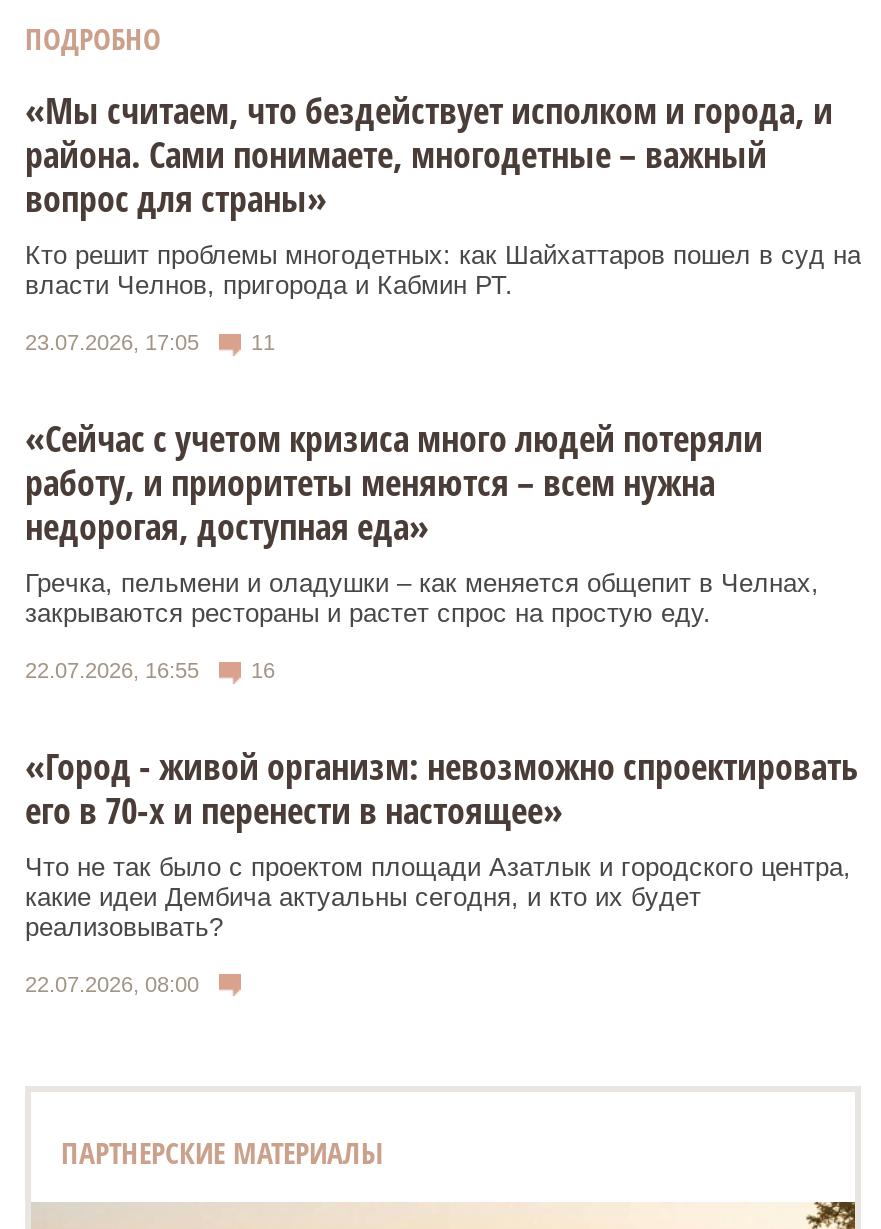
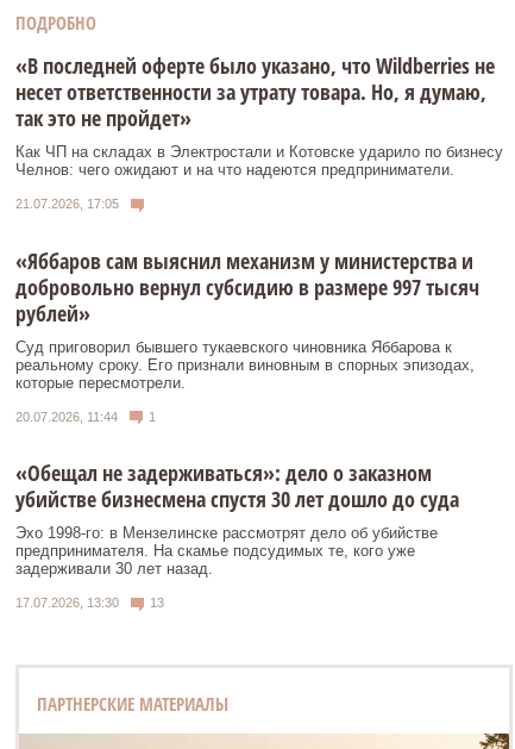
[25,87,861,301] «Мы считаем, что бездействует исполком и города, и | района. Сами понимаете, многодетные – важный | вопрос для страны» | Кто решит проблемы многодетных: как Шайхаттаров пошел в суд на | власти Челнов, пригорода и Кабмин РТ. -> [15,51,503,179] «В последней оферте было указано, что Wildberries не | несет ответственности за утрату товара. Но, я думаю, | так это не пройдет» | Как ЧП на складах в Электростали и Котовске ударило по бизнесу | Челнов: чего ожидают и на что надеются предприниматели.
[25,331,275,355] 23.07.2026, 17:05 | 11 -> [15,196,119,211] 21.07.2026, 17:05
[25,414,819,628] «Сейчас с учетом кризиса много людей потеряли | работу, и приоритеты меняются – всем нужна | недорогая, доступная еда» | Гречка, пельмени и оладушки – как меняется общепит в Челнах, | закрываются рестораны и растет спрос на простую еду. -> [15,246,479,391] «Яббаров сам выяснил механизм у министерства и | добровольно вернул субсидию в размере 997 тысяч | рублей» | Суд приговорил бывшего тукаевского чиновника Яббарова к | реальному сроку. Его признали виновным в спорных эпизодах, | которые пересмотрели.
[25,658,275,682] 22.07.2026, 16:55 | 16 -> [15,409,156,423] 20.07.2026, 11:44 | 1
[25,741,859,941] «Город - живой организм: невозможно спроектировать | его в 70-х и перенести в настоящее» | Что не так было с проектом площади Азатлык и городского центра, | какие идеи Дембича актуальны сегодня, и кто их будет | реализовывать? -> [15,459,459,578] «Обещал не задерживаться»: дело о заказном | убийстве бизнесмена спустя 30 лет дошло до суда | Эхо 1998-го: в Мензелинске рассмотрят дело об убийстве | предпринимателя. На скамье подсудимых те, кого уже | задерживали 30 лет назад.
[25,971,199,995] 22.07.2026, 08:00 -> [15,596,164,610] 17.07.2026, 13:30 | 13

